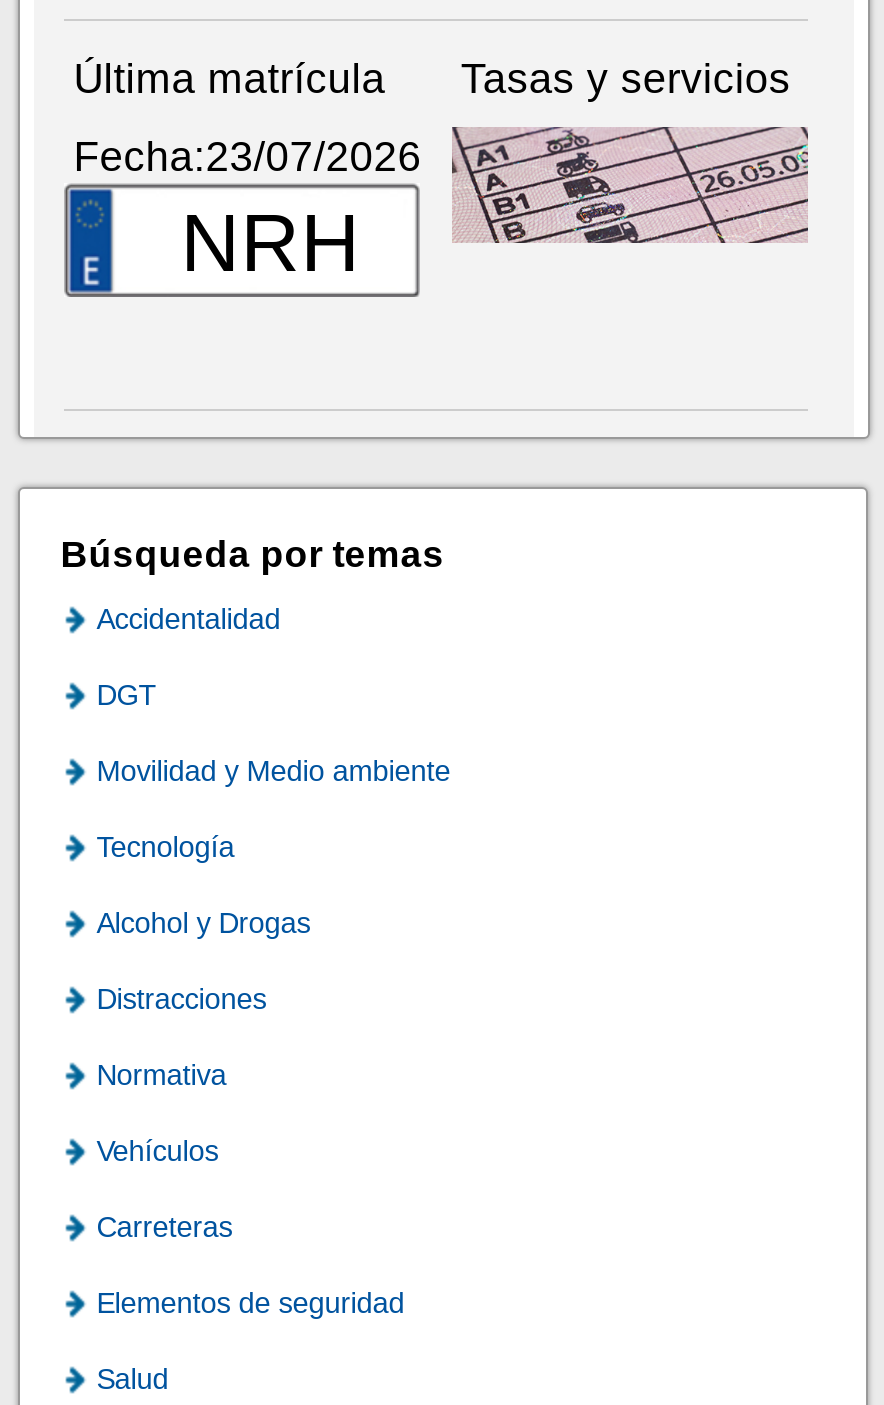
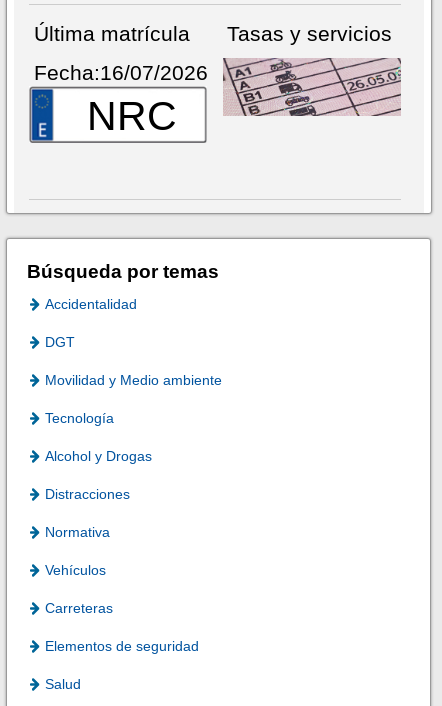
[73,133,421,290] Fecha:23/07/2026 | NRH -> [34,61,208,139] Fecha:16/07/2026 | NRC

